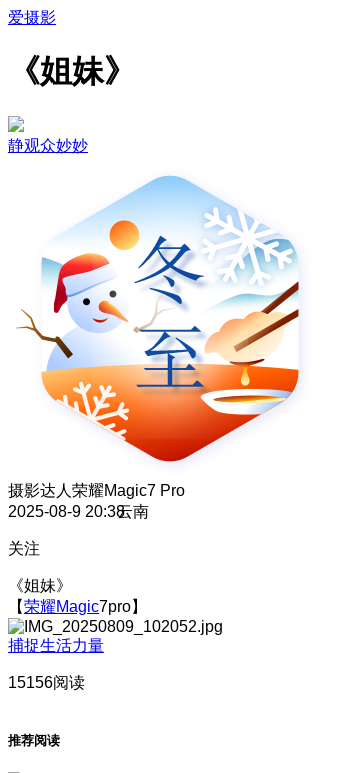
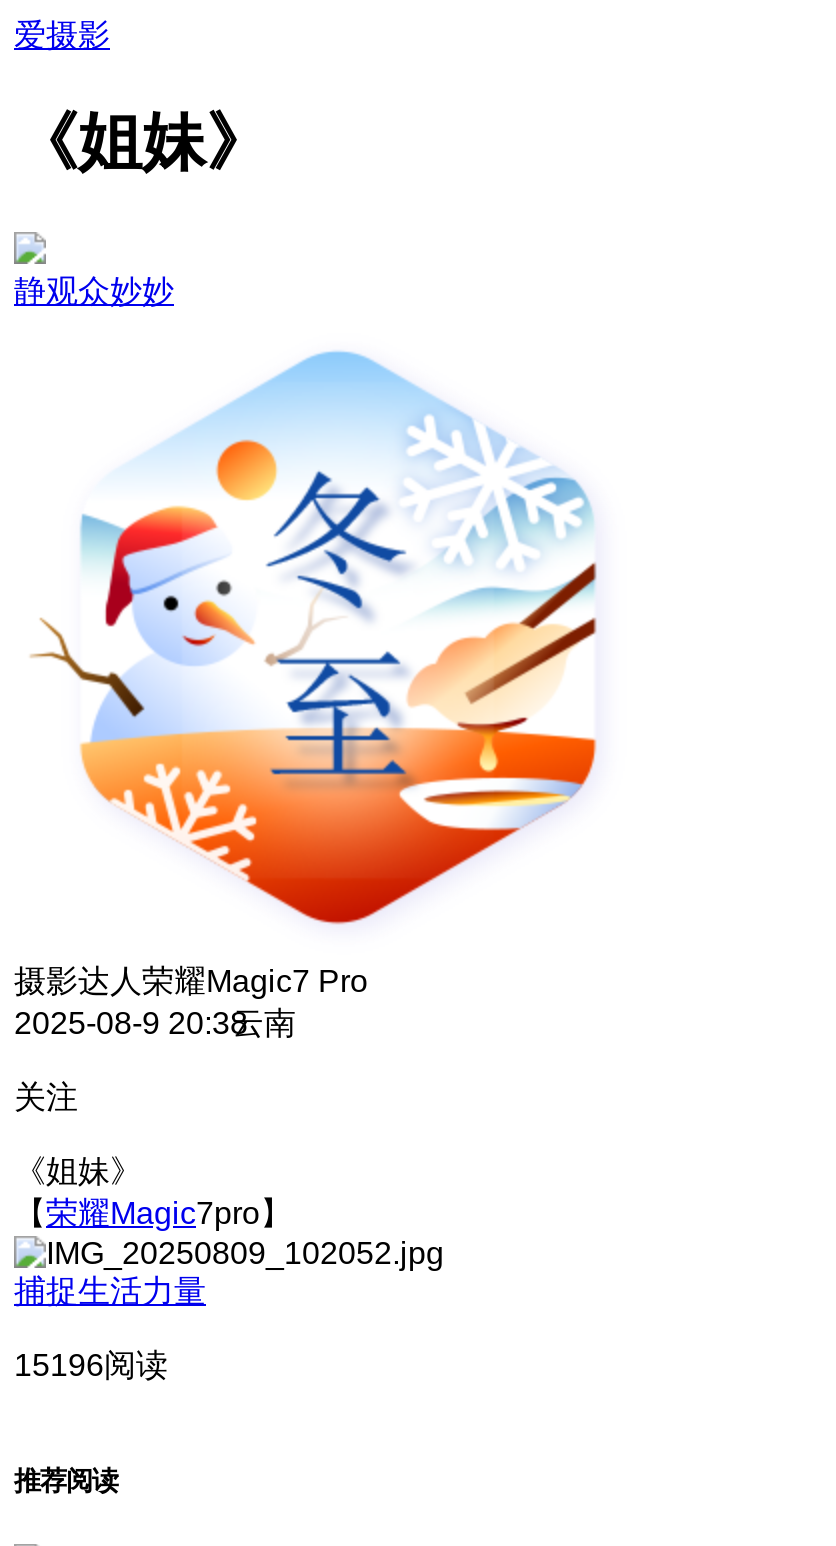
[8,674,85,691] 15156阅读 -> [14,1348,168,1382] 15196阅读

